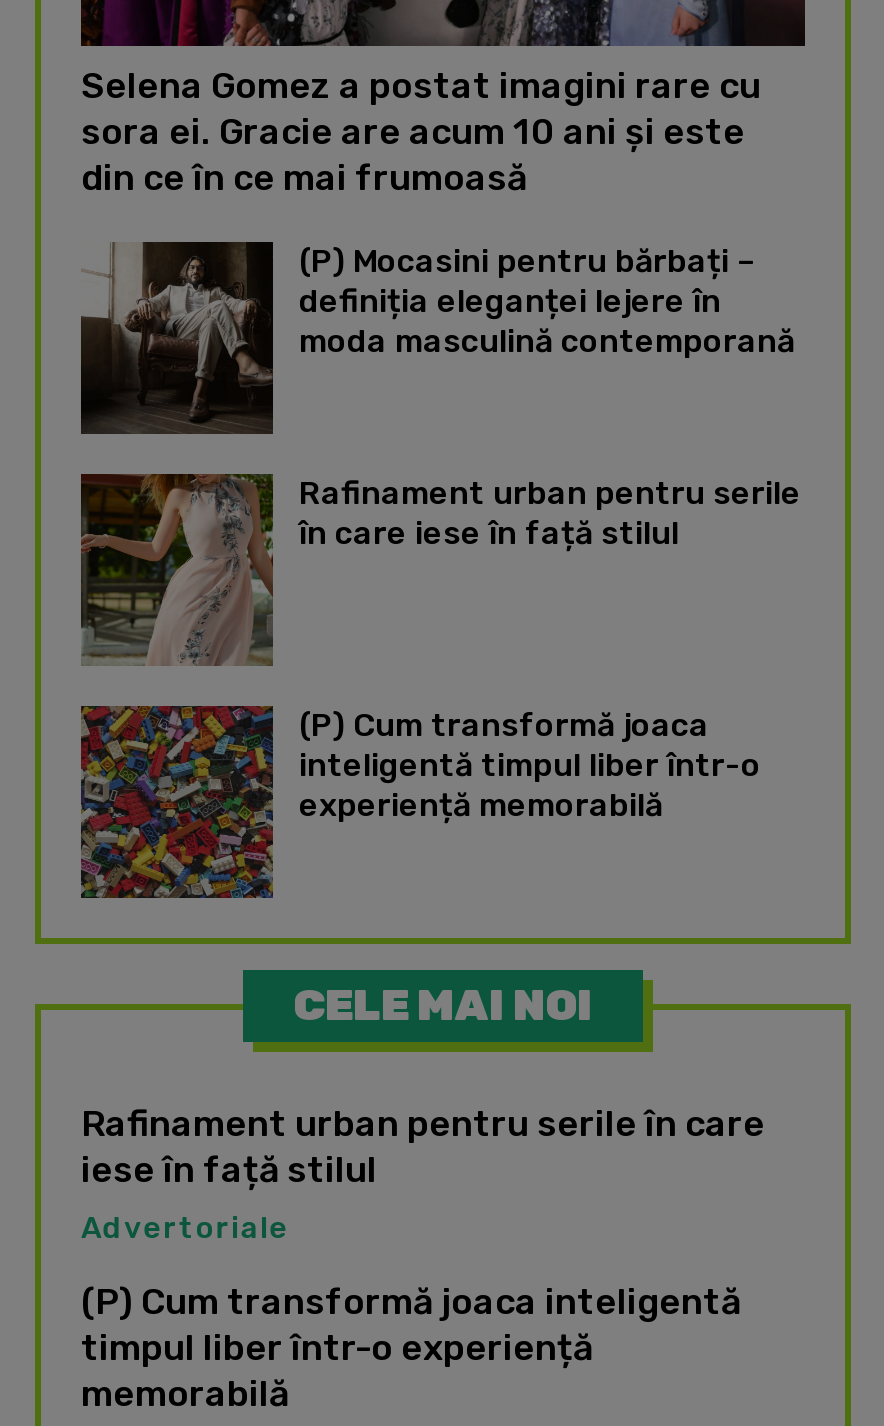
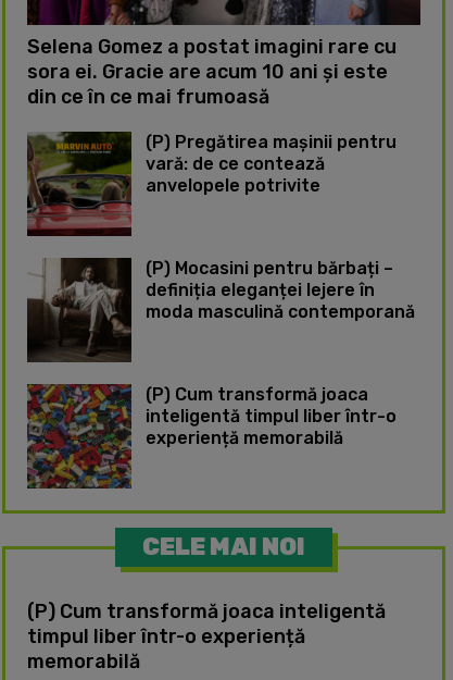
none -> [26,132,397,237] [image] | (P) Pregătirea mașinii pentru | vară: de ce contează | anvelopele potrivite
moved [83,242,795,434] -> [28,258,415,362]: [image] | (P) Mocasini pentru bărbați – | definiția eleganței lejere în | moda masculină contemporană
[81,474,801,666] [image] | Rafinament urban pentru serile | în care iese în față stilul -> none
[81,1103,765,1247] Rafinament urban pentru serile în care | iese în față stilul | Advertoriale -> none

